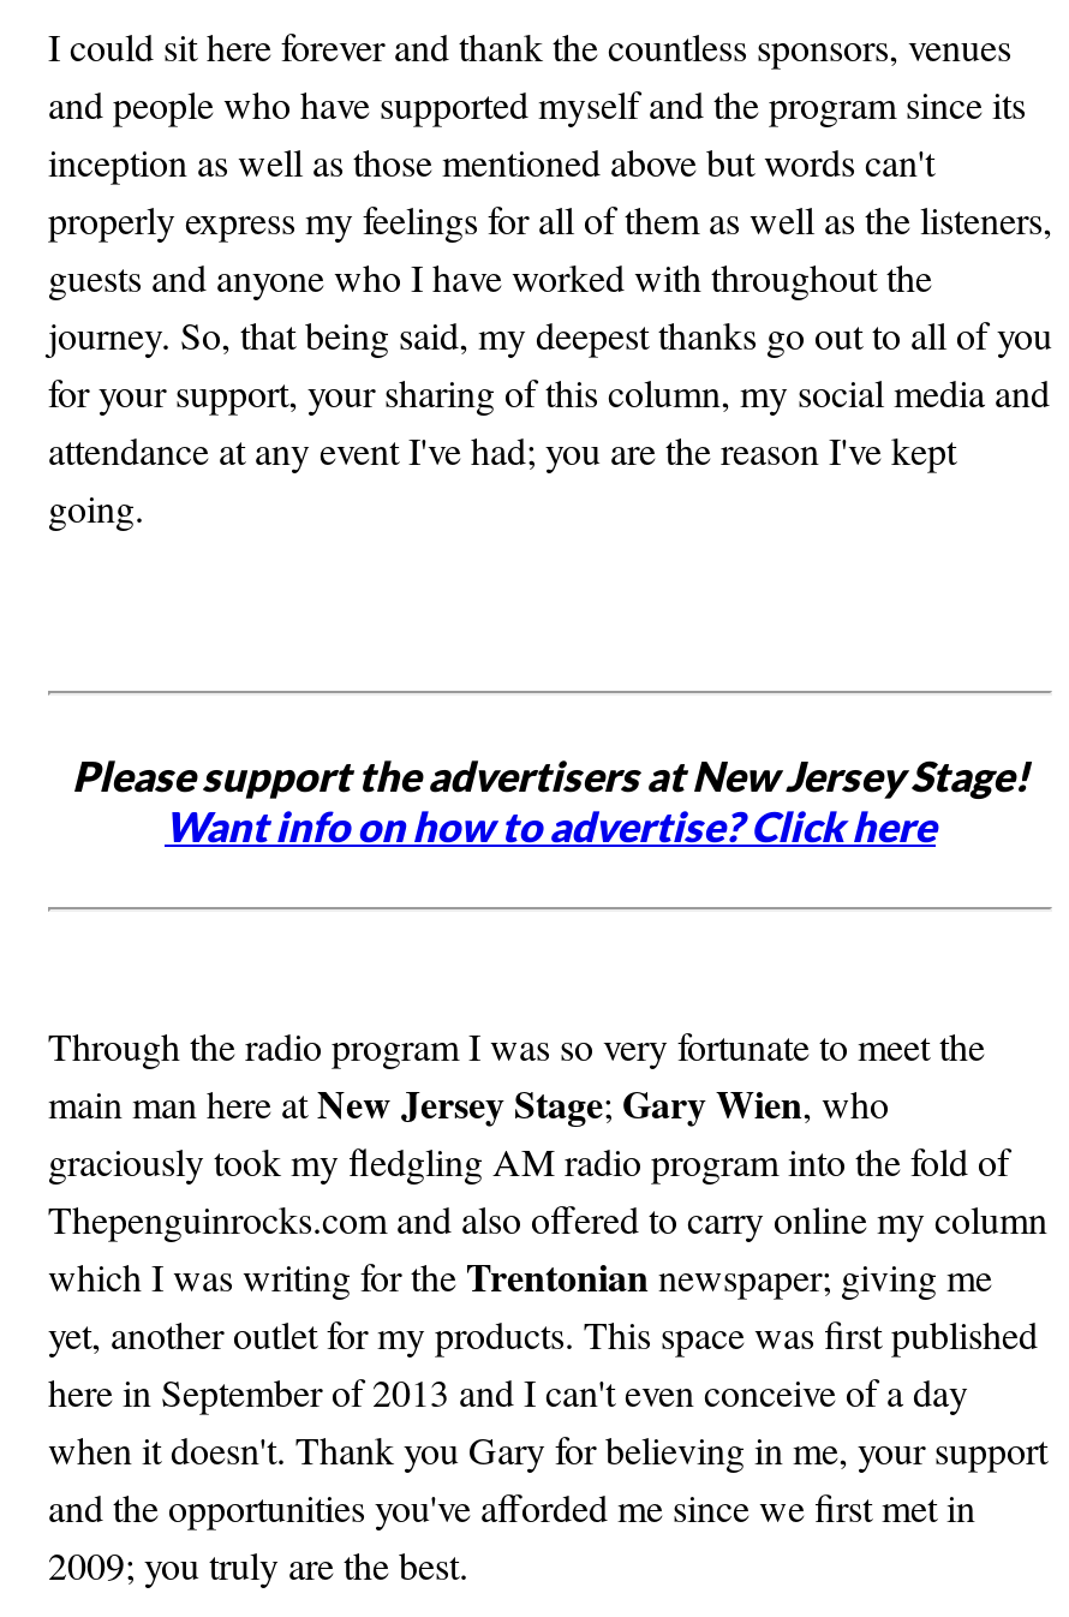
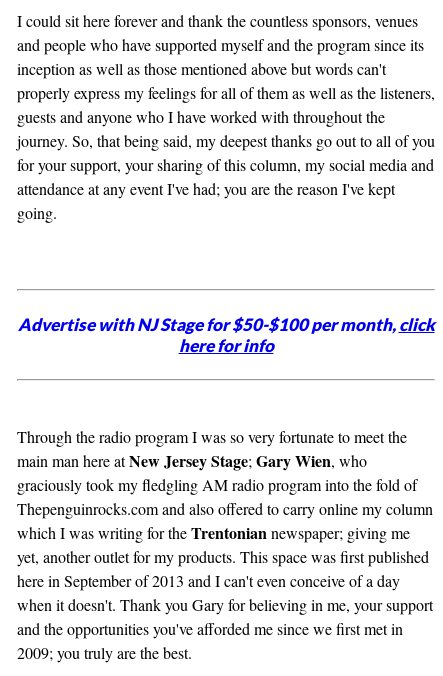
[72,751,1028,852] Please support the advertisers at New Jersey Stage! | Want info on how to advertise? Click here -> [17,314,434,356] Advertise with NJ Stage for $50-$100 per month, click | here for info

